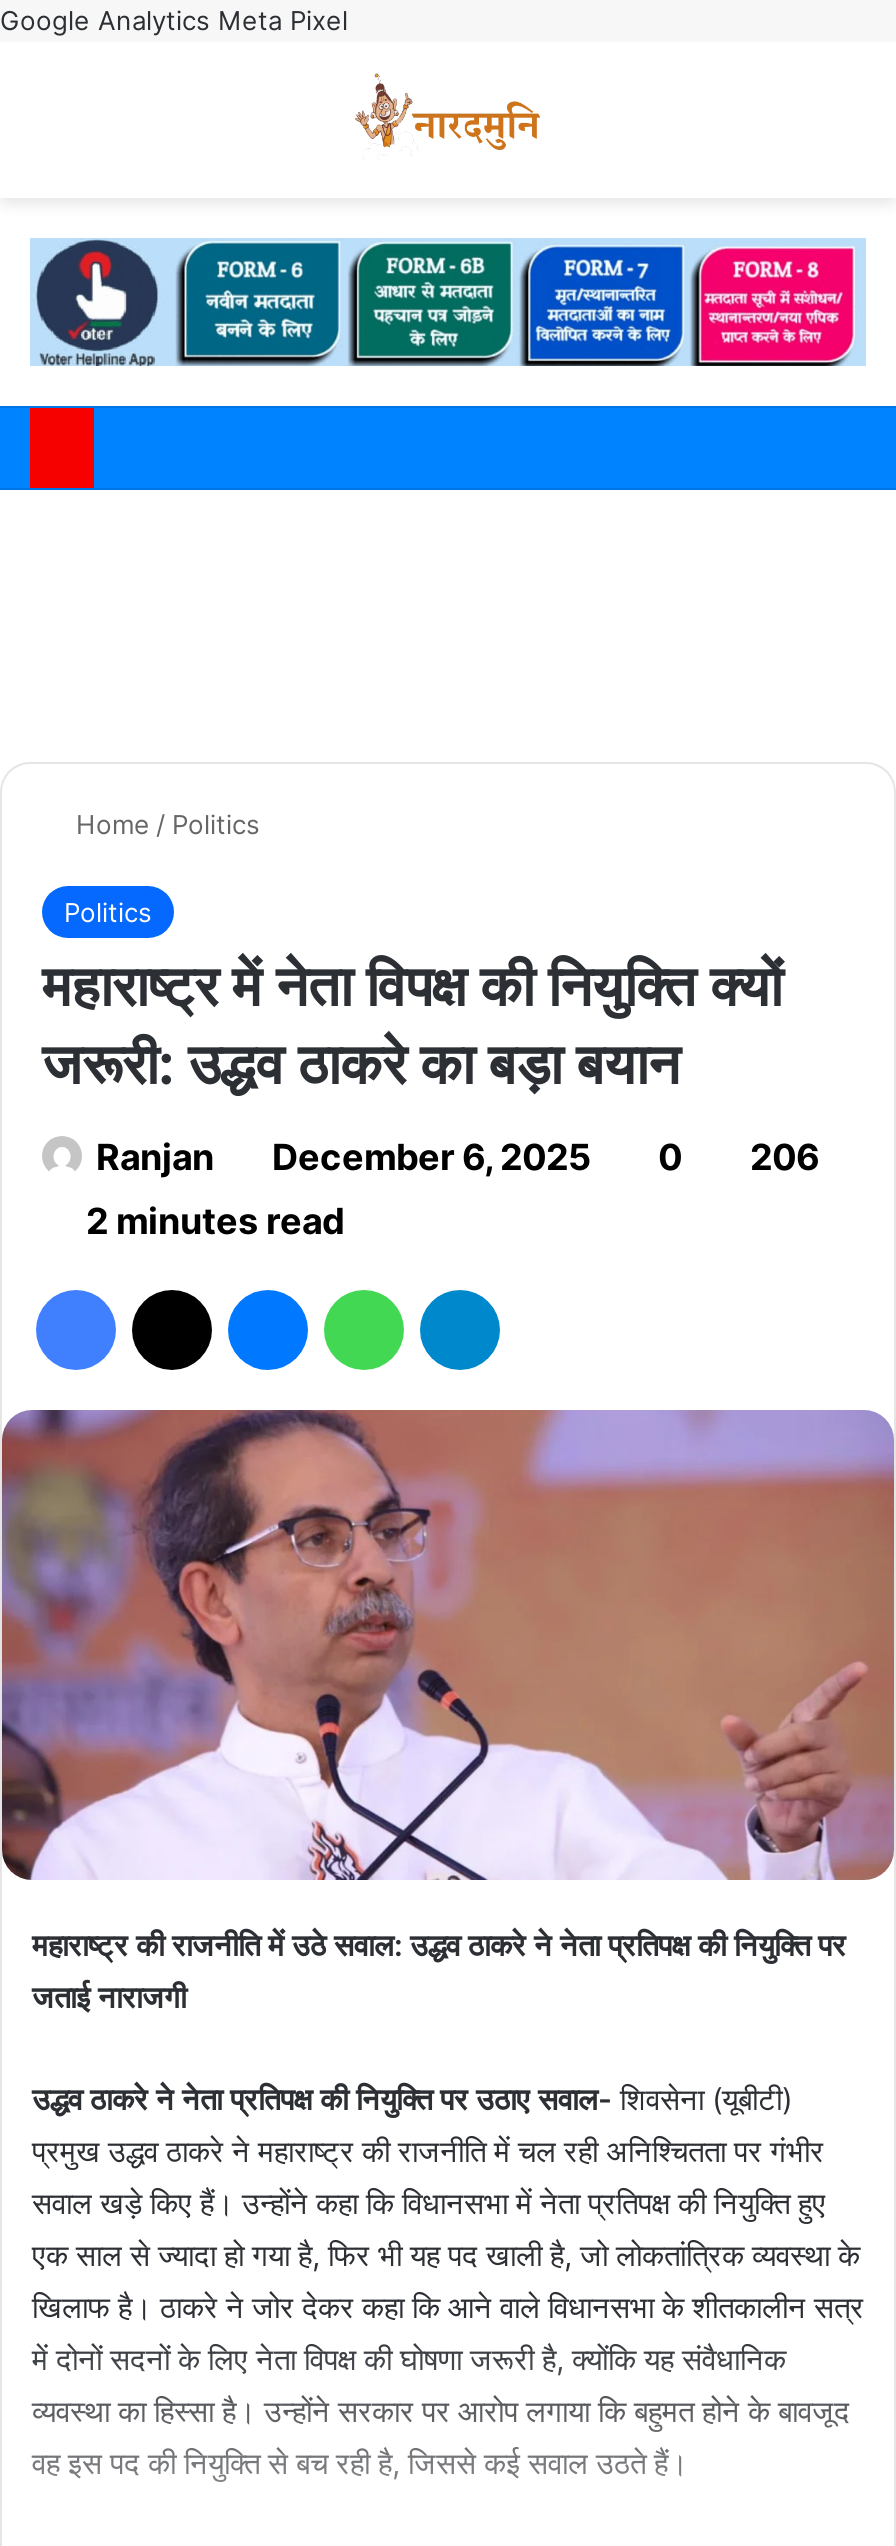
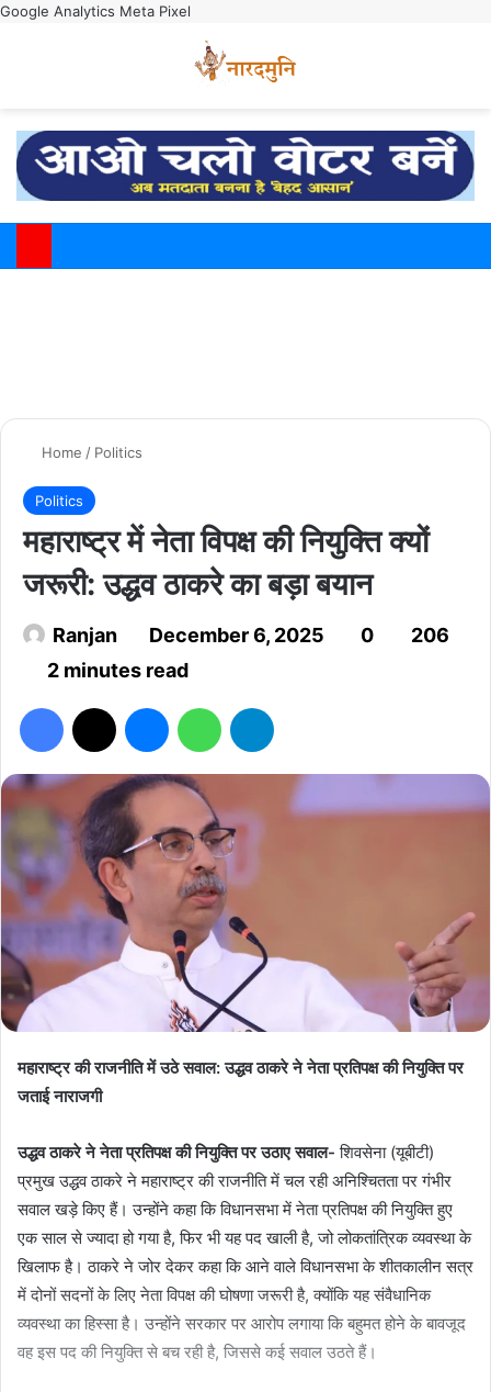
[30,238,864,368] [image] -> [15,130,475,202] [image]

